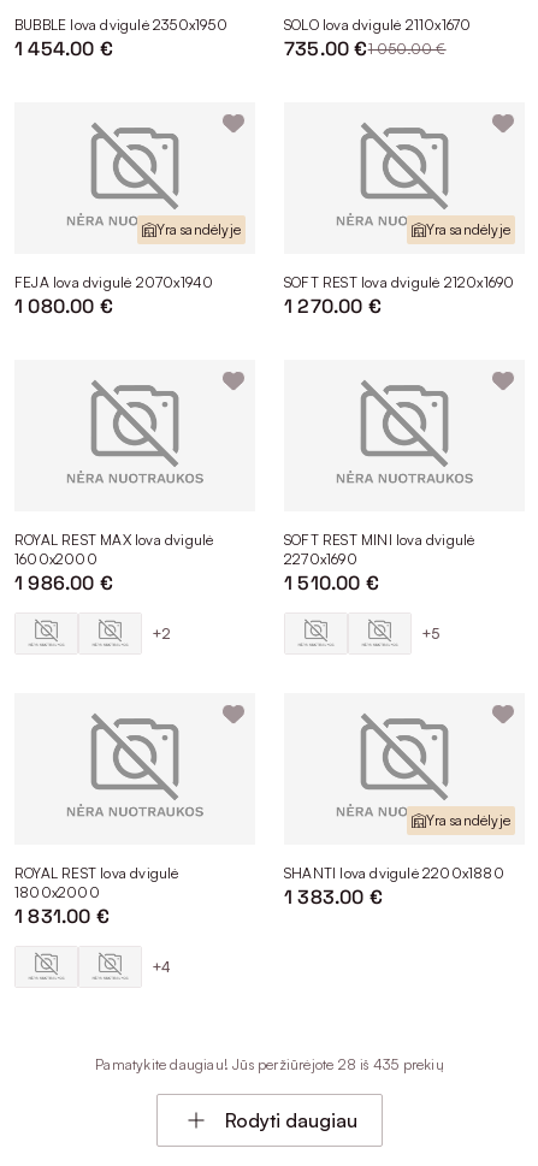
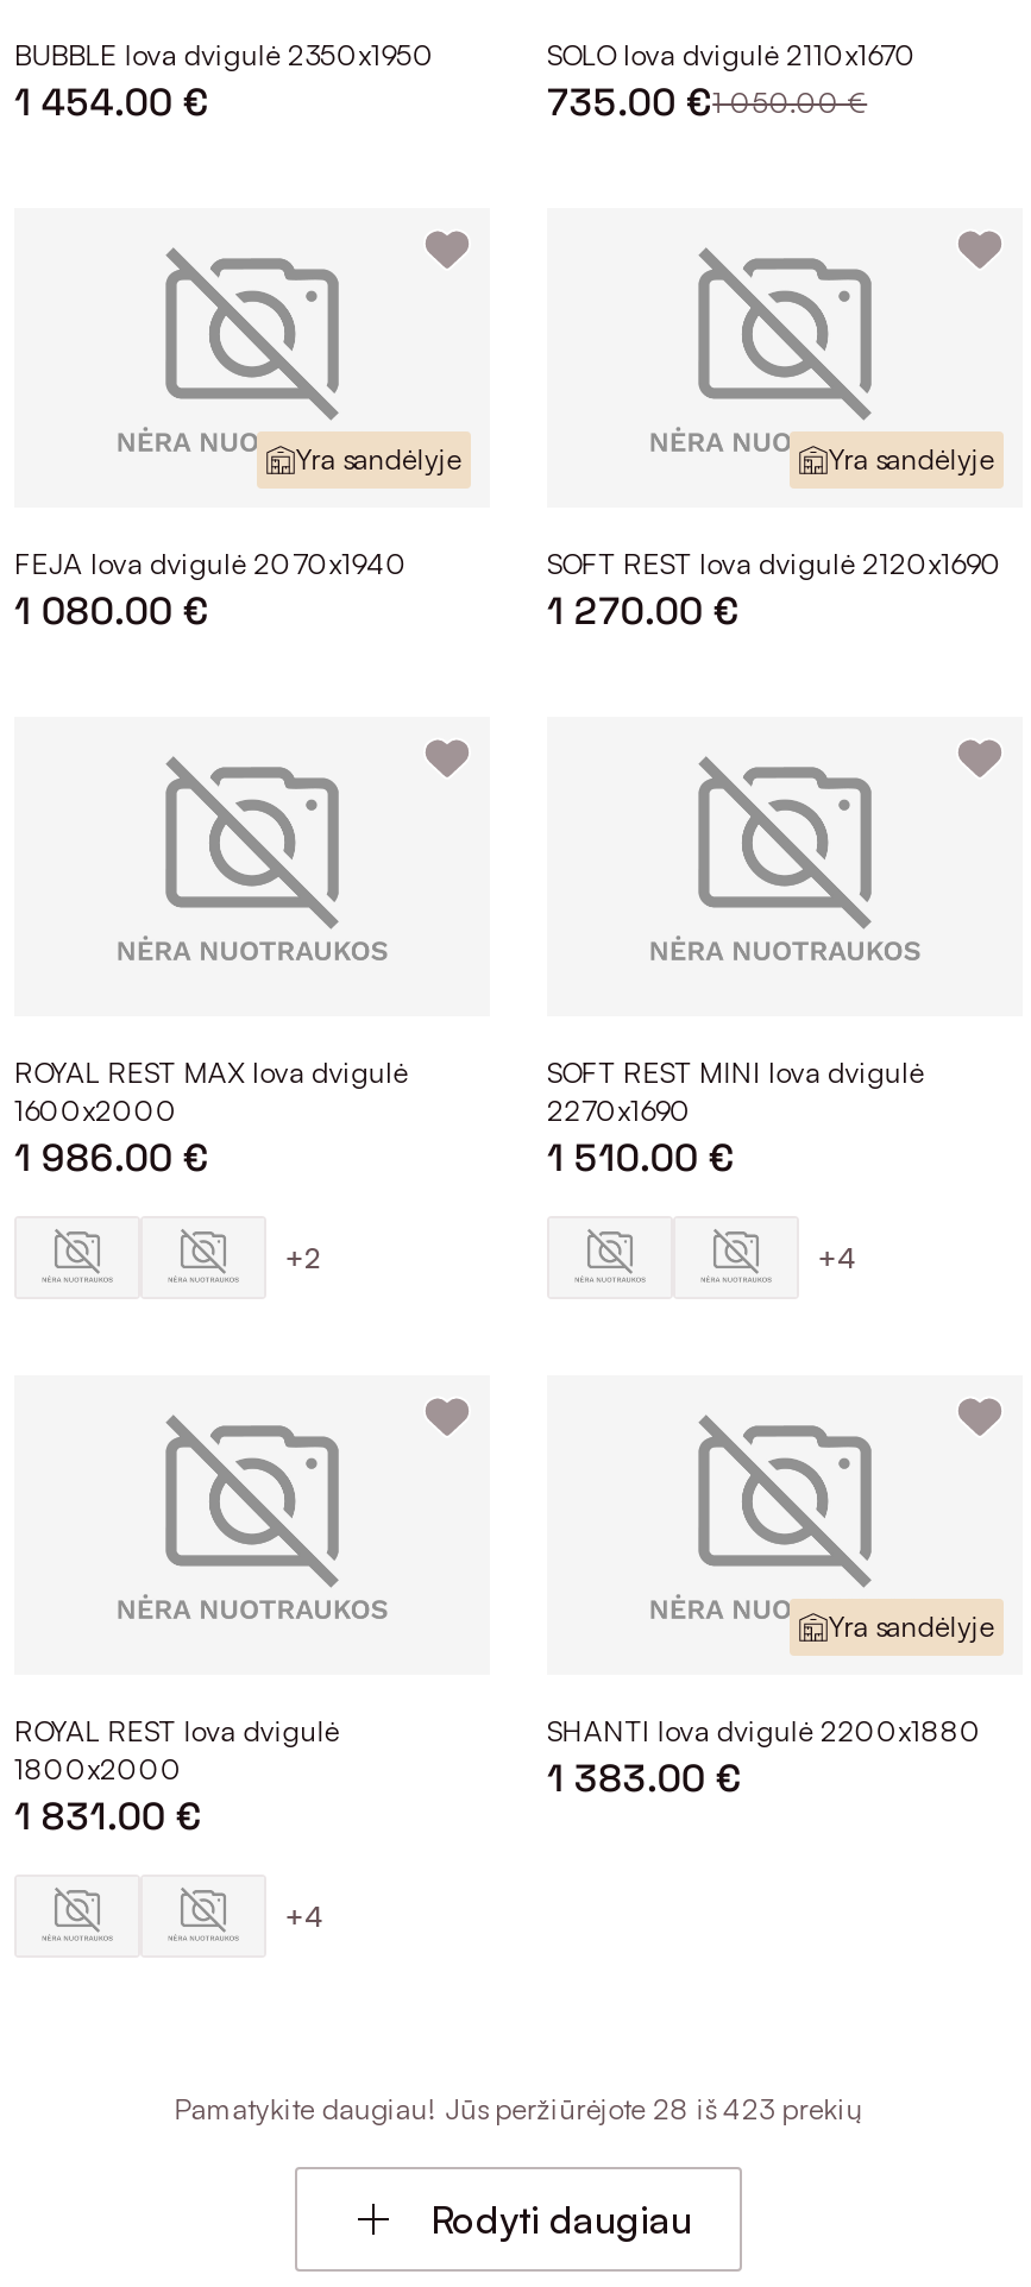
[422,624,440,642] +5 -> [818,1239,857,1274] +4
[95,1055,444,1073] Pamatykite daugiau! Jūs peržiūrėjote 28 iš 435 prekių -> [174,2091,863,2127] Pamatykite daugiau! Jūs peržiūrėjote 28 iš 423 prekių

